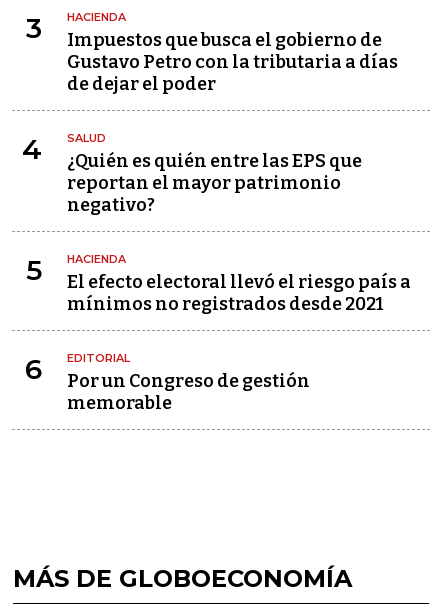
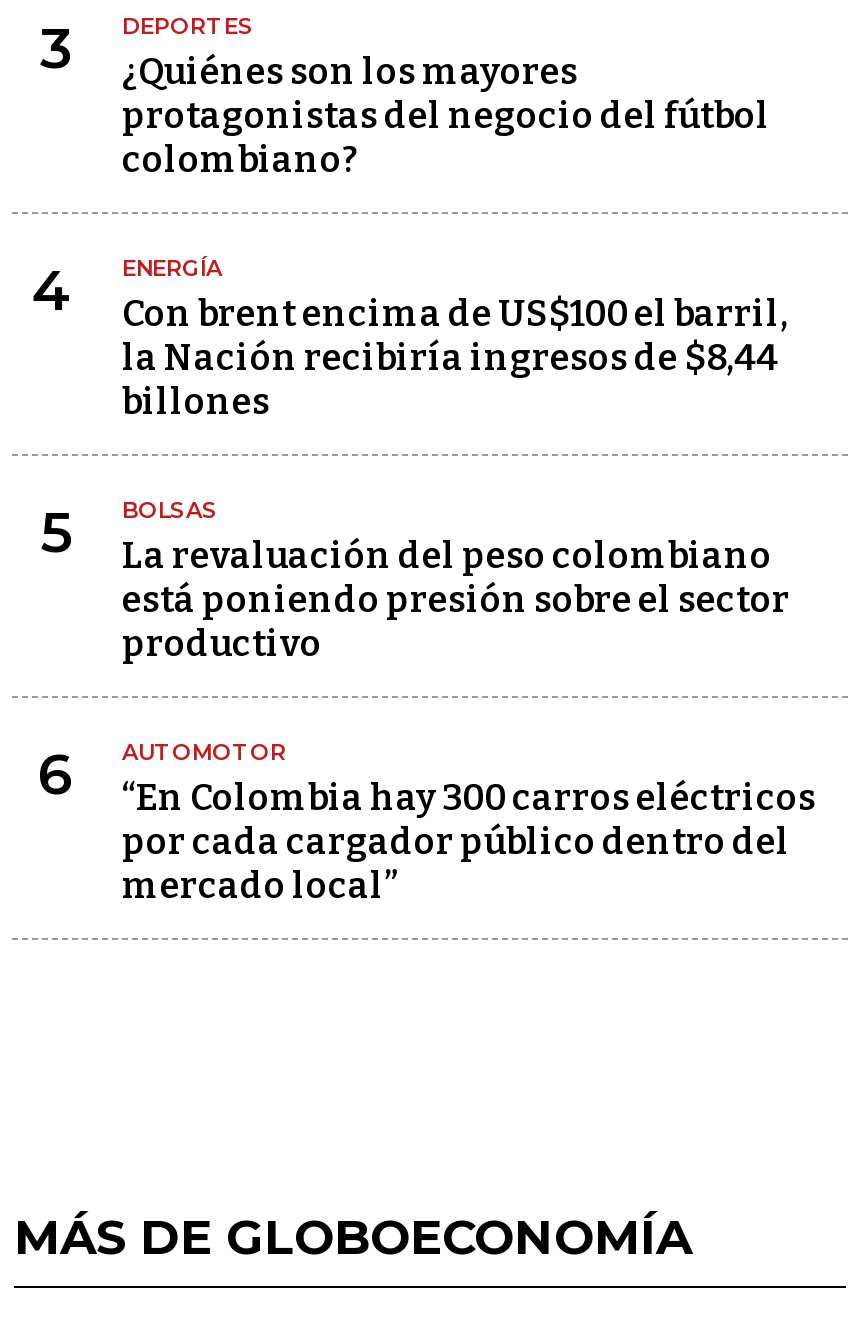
[67,10,398,95] HACIENDA | Impuestos que busca el gobierno de | Gustavo Petro con la tributaria a días | de dejar el poder -> [122,12,770,182] DEPORTES | ¿Quiénes son los mayores | protagonistas del negocio del fútbol | colombiano?
[67,131,362,216] SALUD | ¿Quién es quién entre las EPS que | reportan el mayor patrimonio | negativo? -> [122,254,788,424] ENERGÍA | Con brent encima de US$100 el barril, | la Nación recibiría ingresos de $8,44 | billones
[67,252,411,315] HACIENDA | El efecto electoral llevó el riesgo país a | mínimos no registrados desde 2021 -> [122,496,790,666] BOLSAS | La revaluación del peso colombiano | está poniendo presión sobre el sector | productivo
[67,351,310,414] EDITORIAL | Por un Congreso de gestión | memorable -> [122,738,816,908] AUTOMOTOR | “En Colombia hay 300 carros eléctricos | por cada cargador público dentro del | mercado local”

